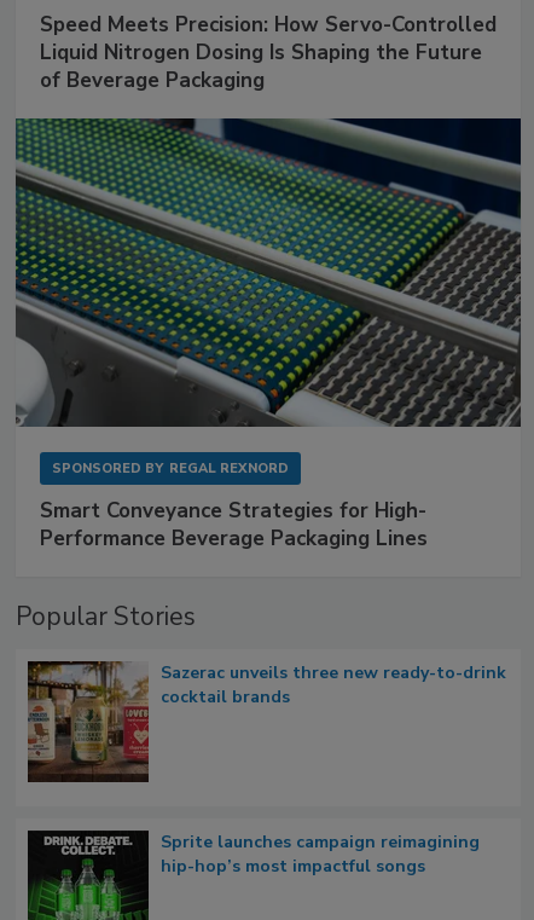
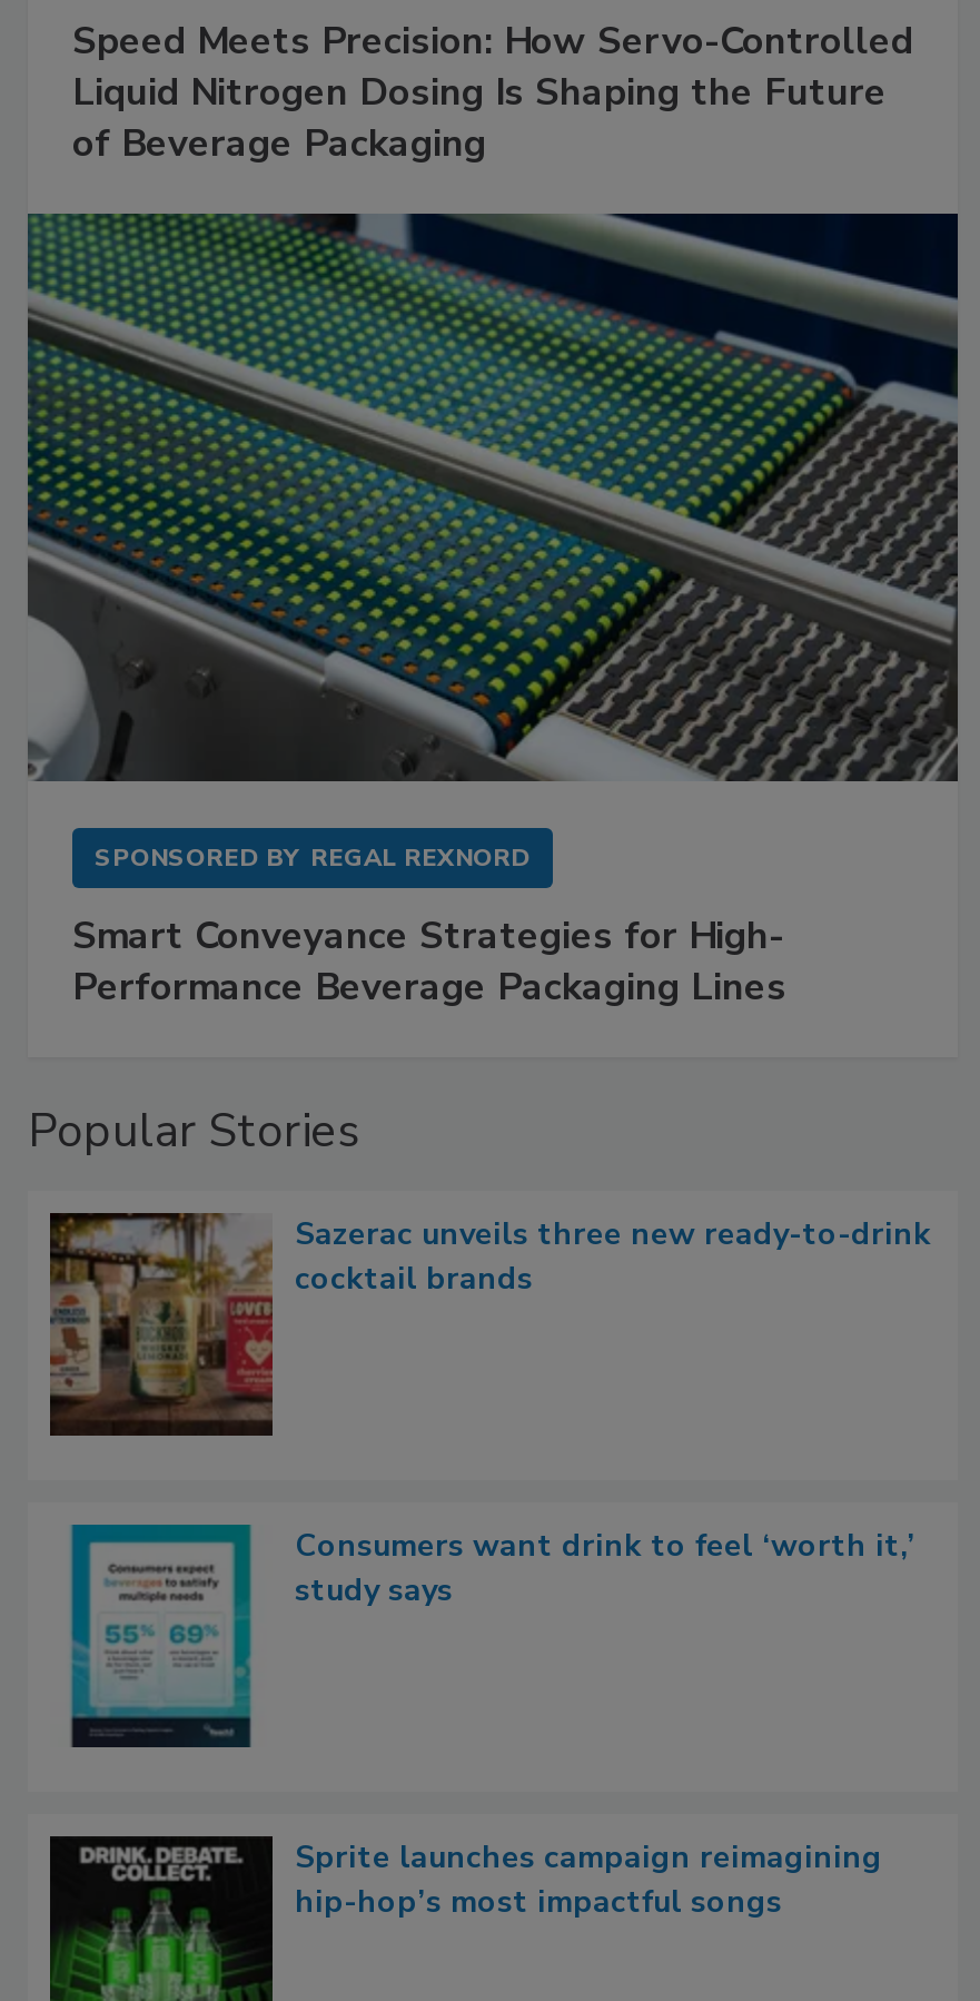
none -> [50,1522,915,1749] [image] | Consumers want drink to feel ‘worth it,’ | study says

